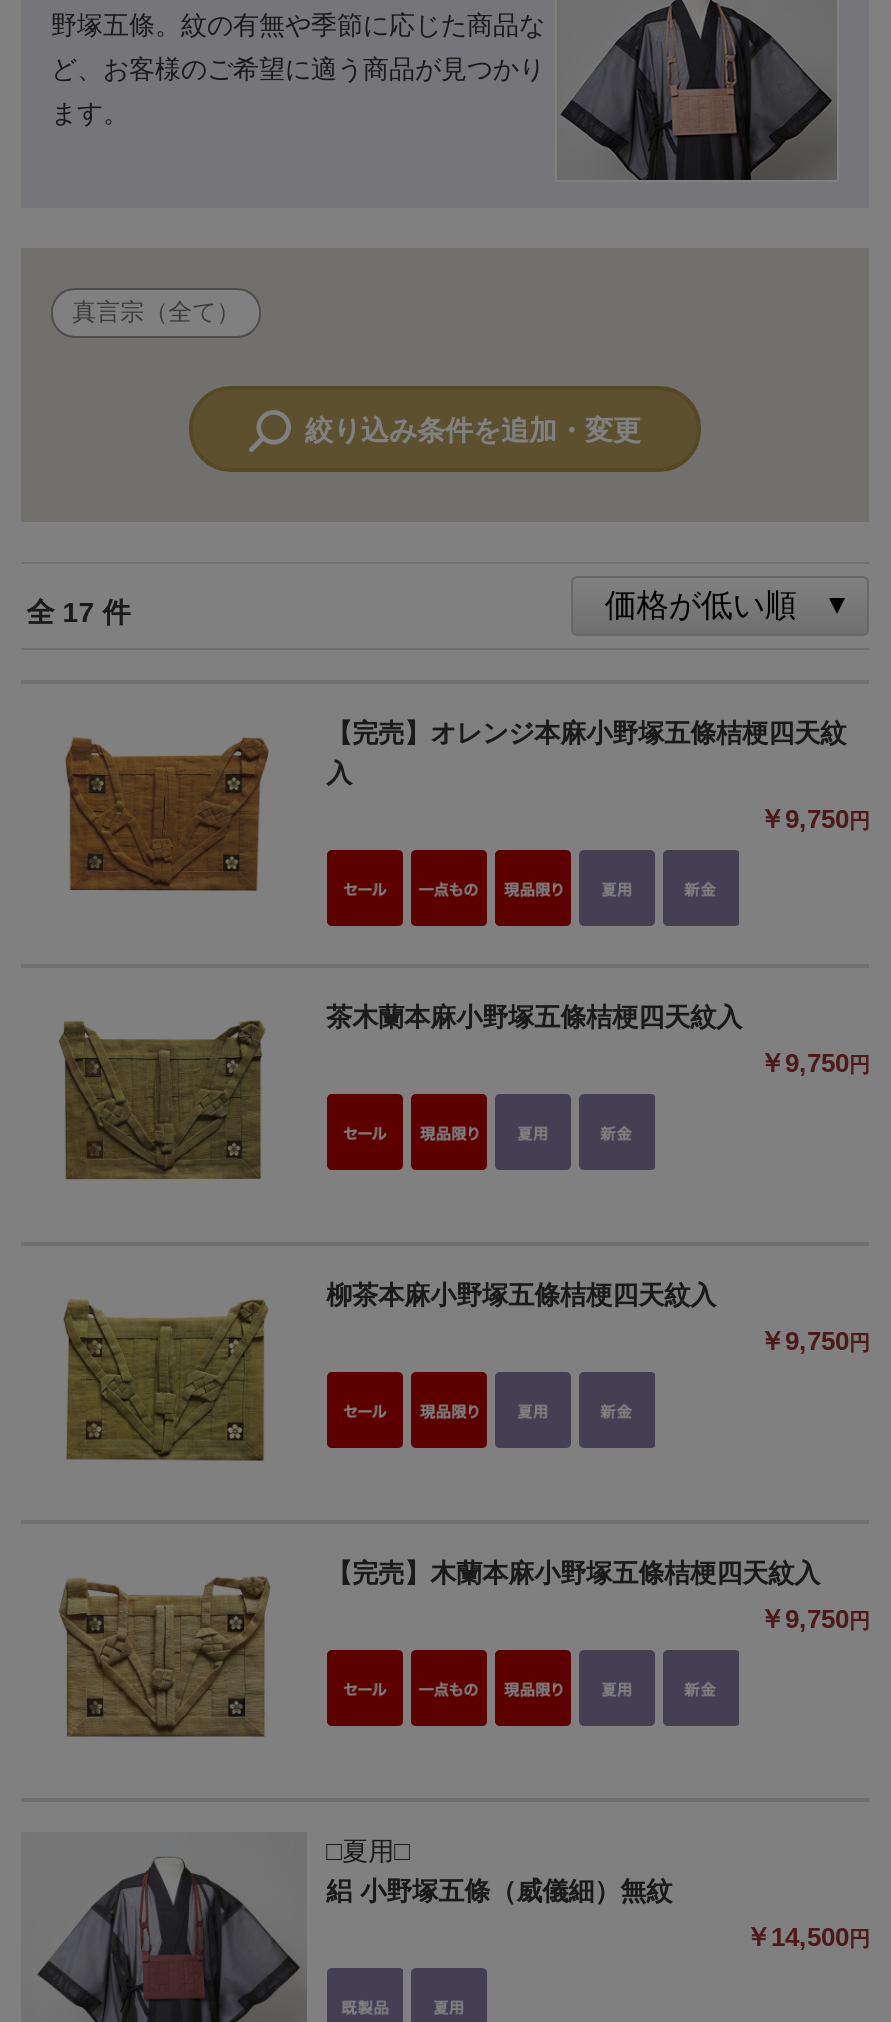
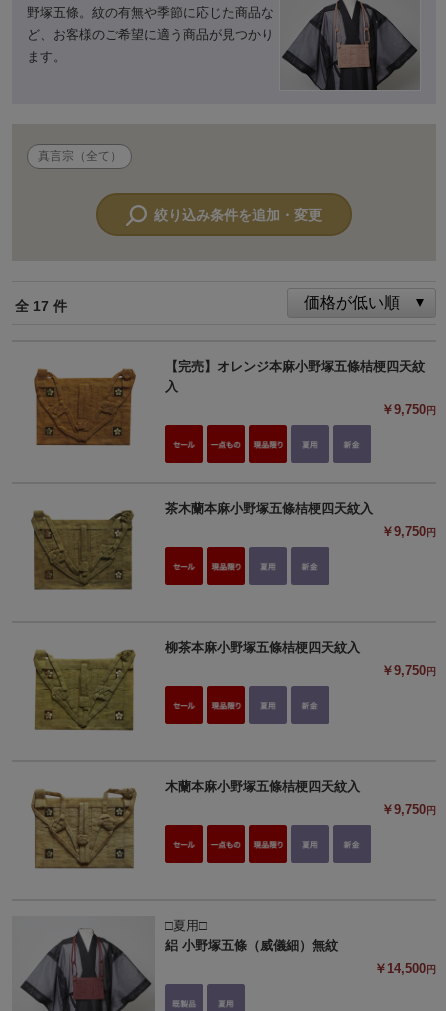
[326,1558,820,1588] 【完売】木蘭本麻小野塚五條桔梗四天紋入 -> [165,779,360,794] 木蘭本麻小野塚五條桔梗四天紋入

